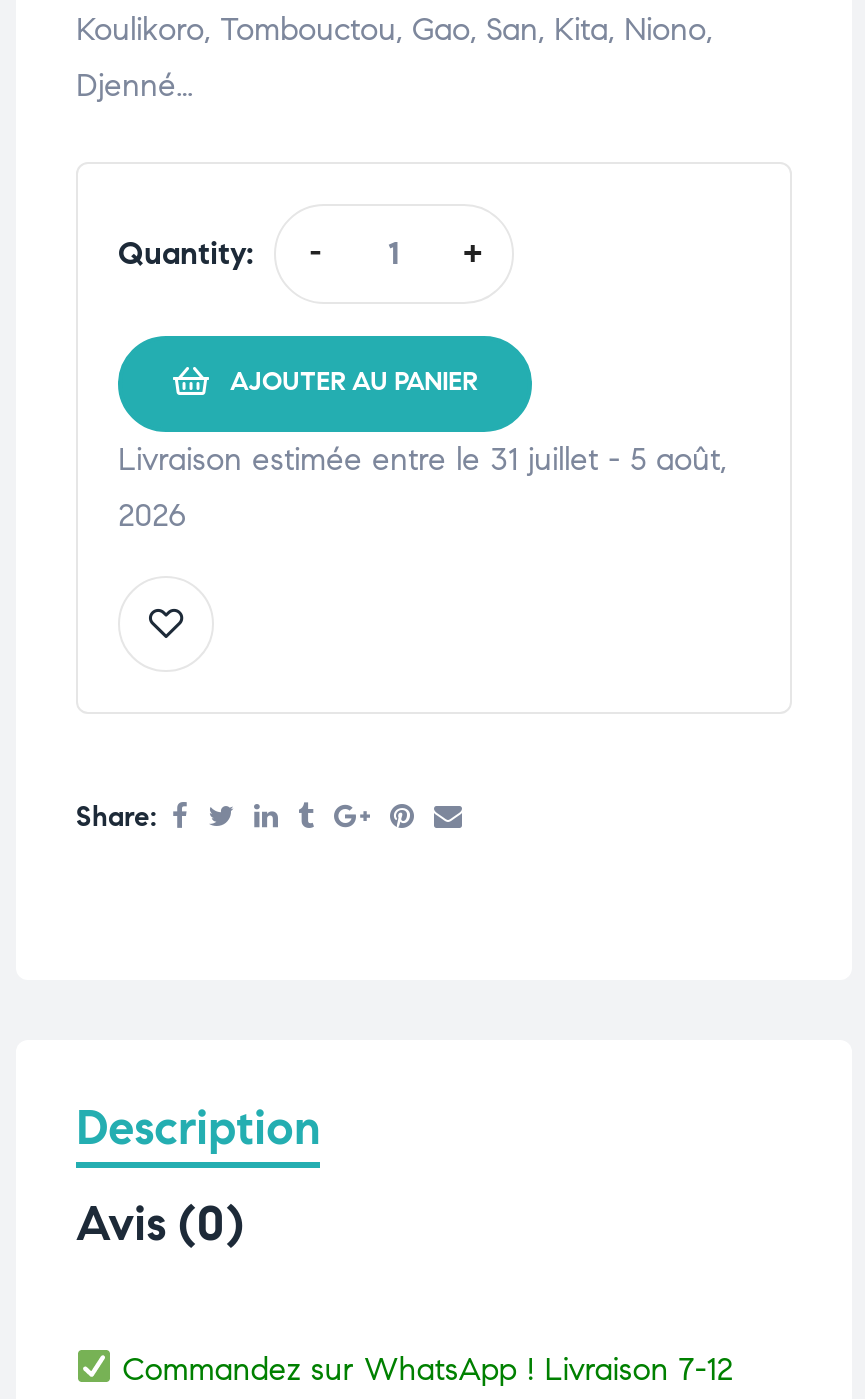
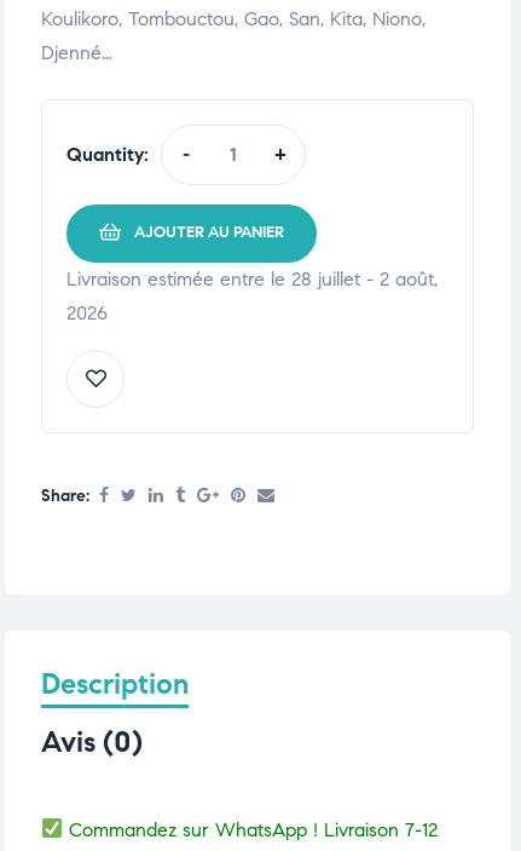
[118,439,726,477] Livraison estimée entre le 31 juillet - 5 août, -> [66,267,438,290] Livraison estimée entre le 28 juillet - 2 août,

